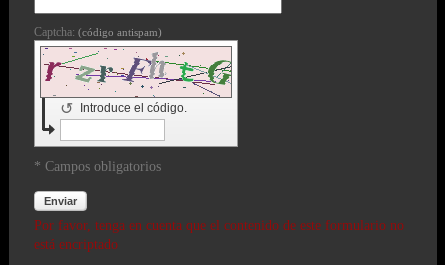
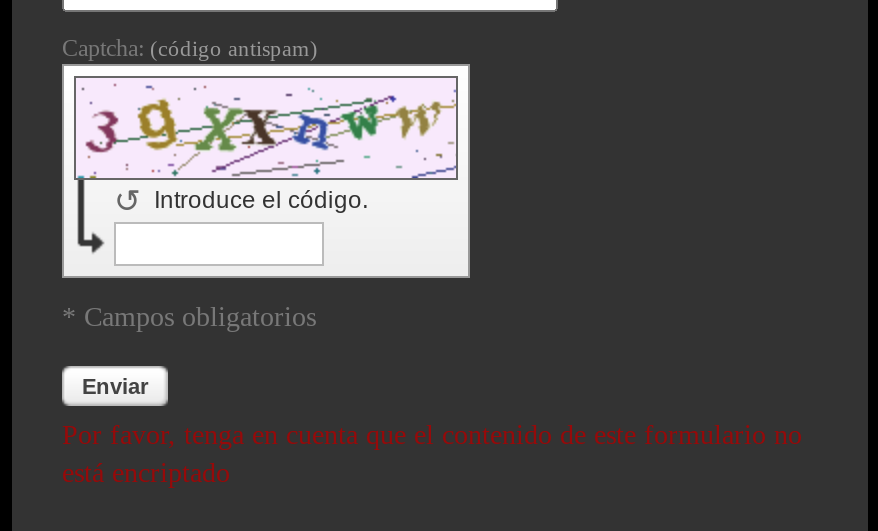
[43,48,232,98] [image] -> [80,78,456,180] [image]

